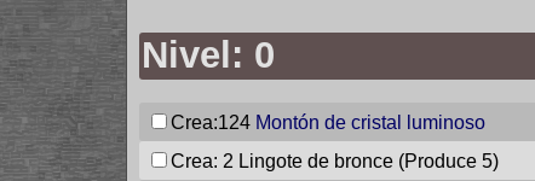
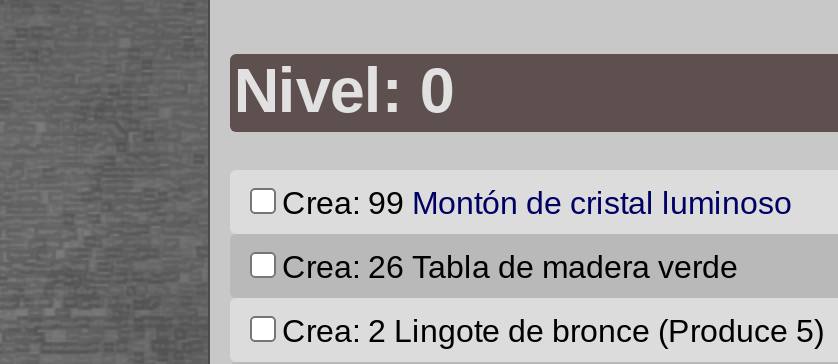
[171,112,485,133] Crea:124 Montón de cristal luminoso -> [282,186,792,284] Crea: 99 Montón de cristal luminoso | Crea: 26 Tabla de madera verde

